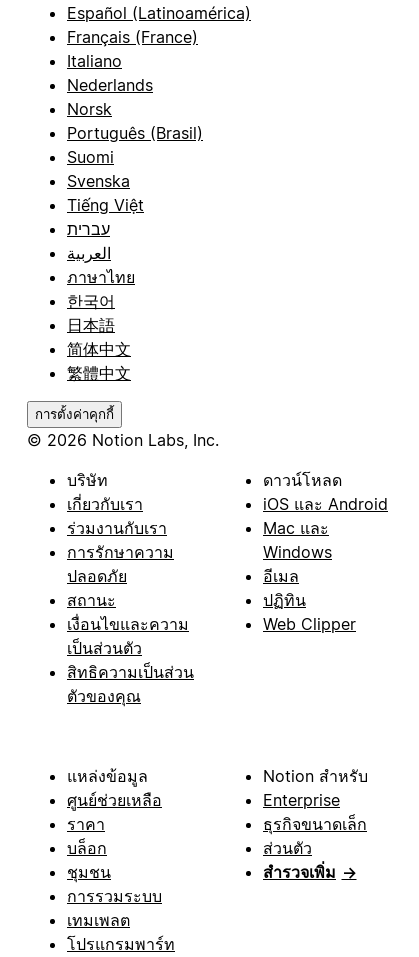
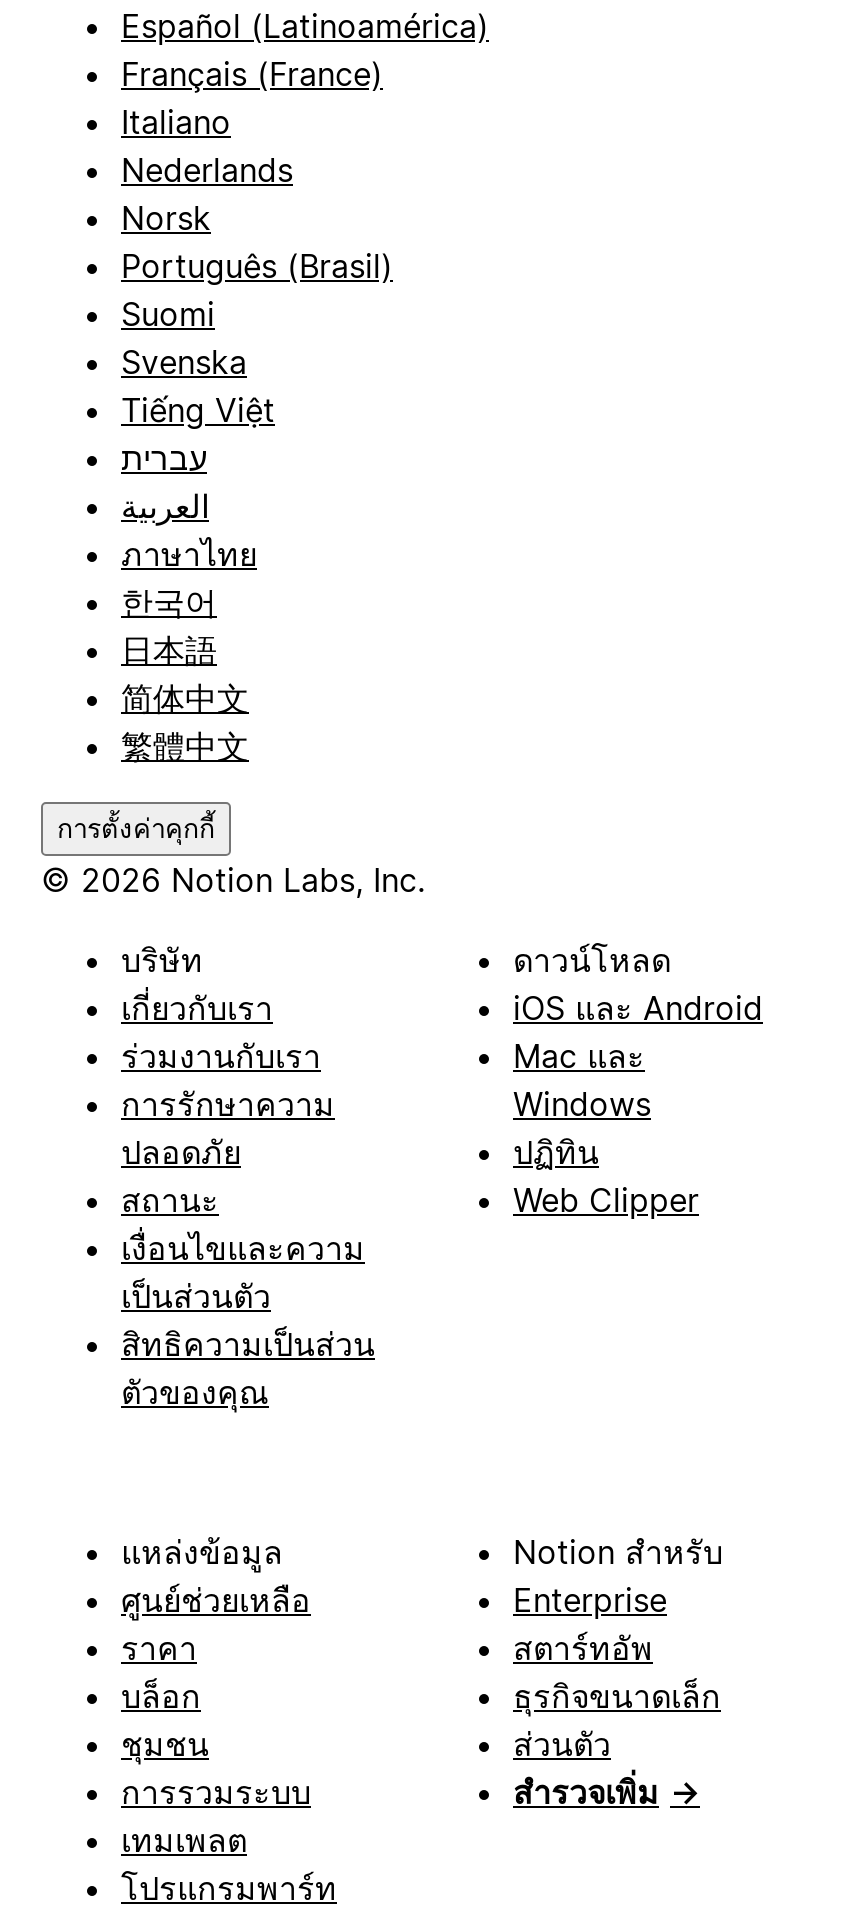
[263,566,299,586] อีเมล -> none
moved [263,590,356,634] -> [513,1132,699,1220]: ปฏิทิน | Web Clipper
moved [263,814,367,858] -> [513,1676,721,1764]: ธุรกิจขนาดเล็ก | ส่วนตัว
none -> [513,1628,653,1668] สตาร์ทอัพ

